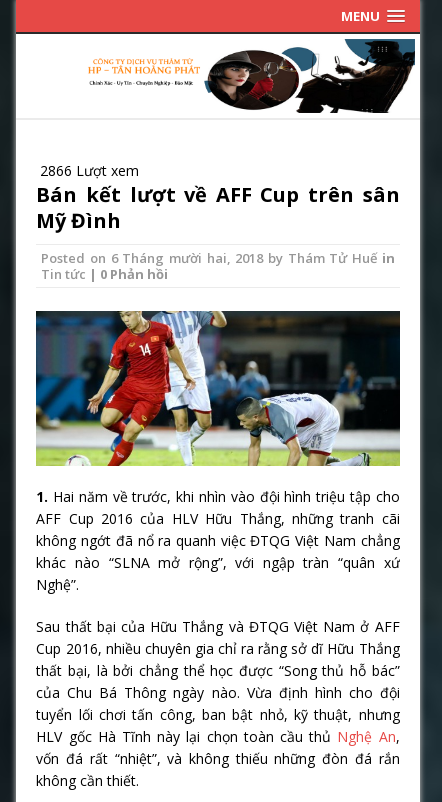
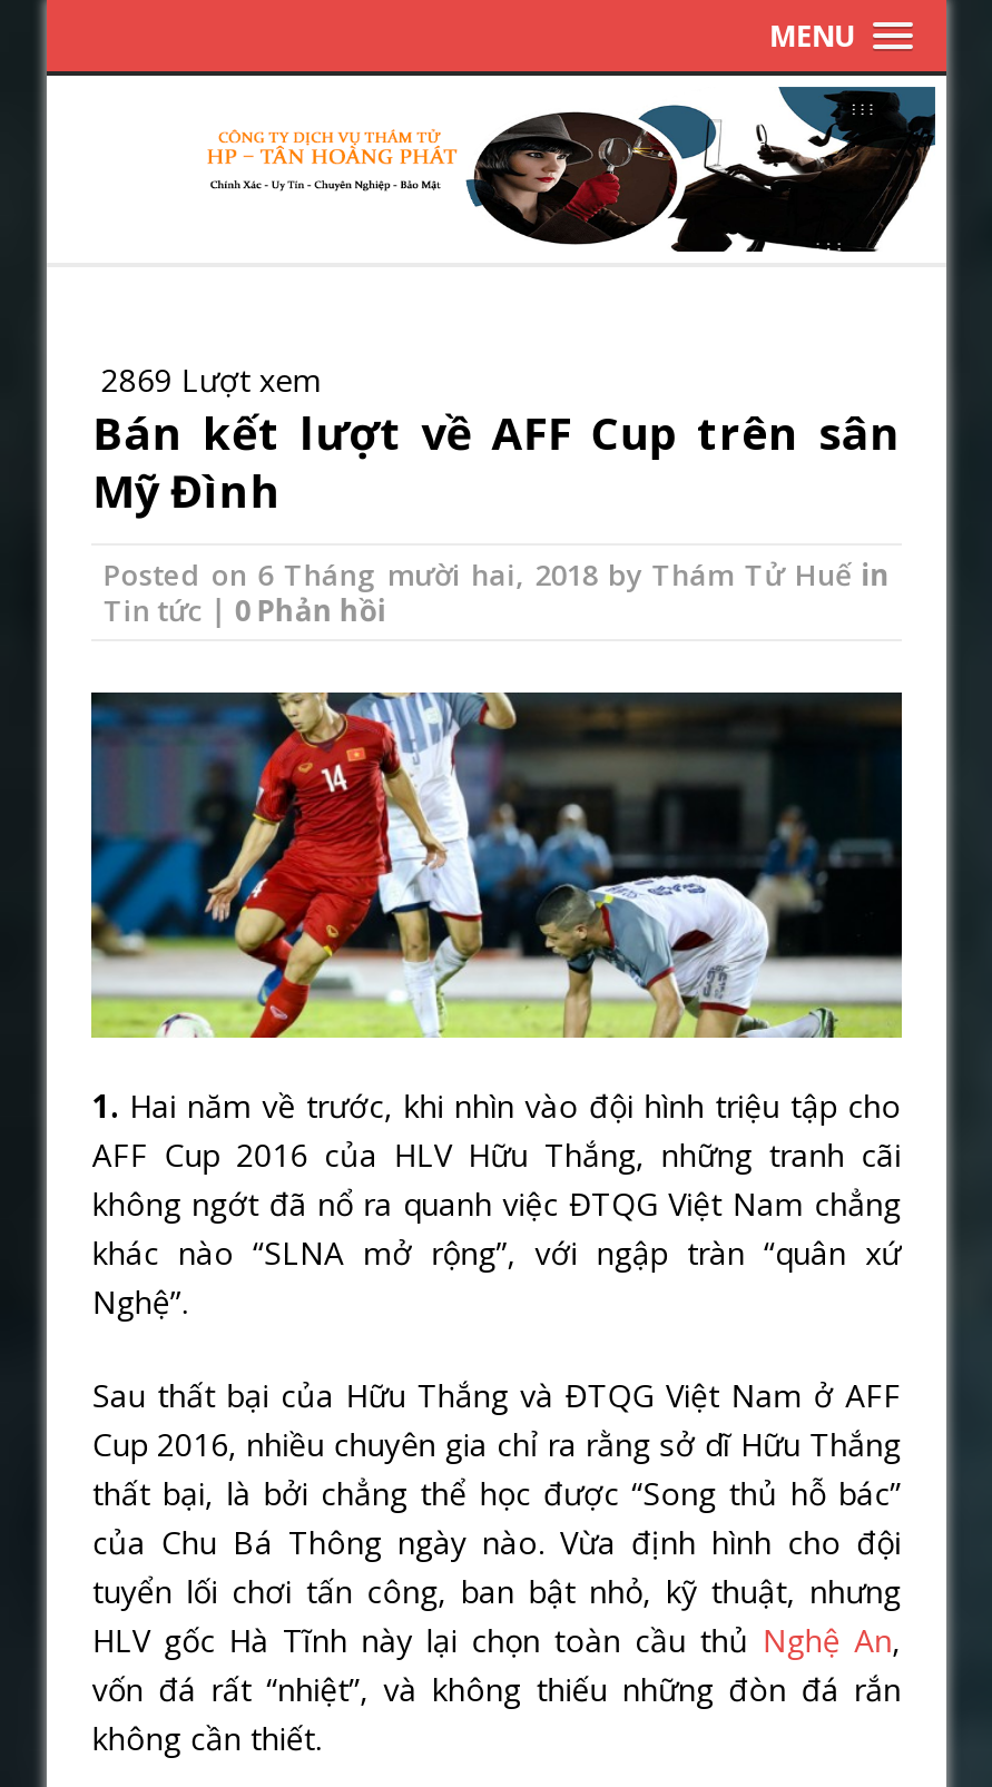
[36,161,139,180] 2866 Lượt xem -> [92,358,322,401] 2869 Lượt xem

